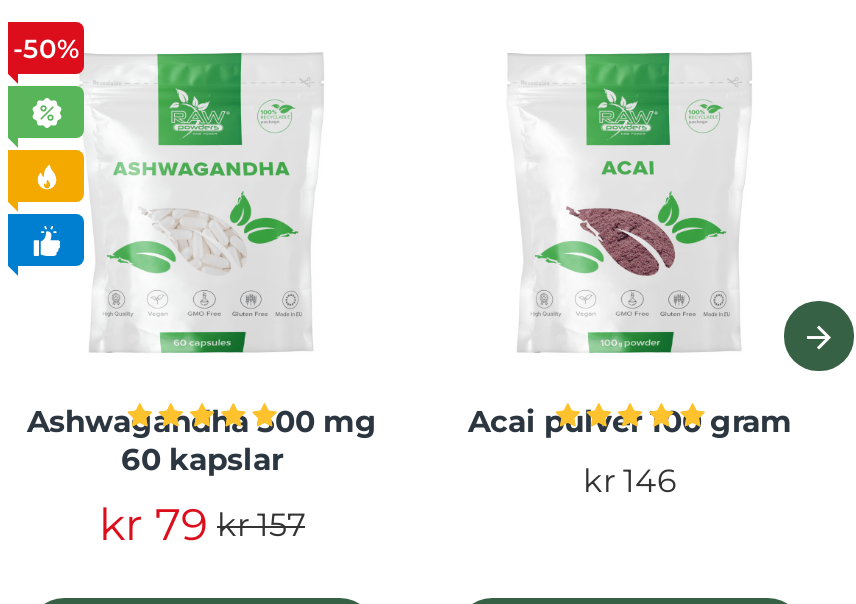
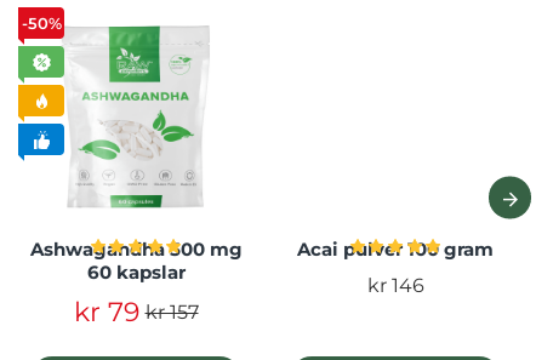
[510,50,750,354] [image] -> none

